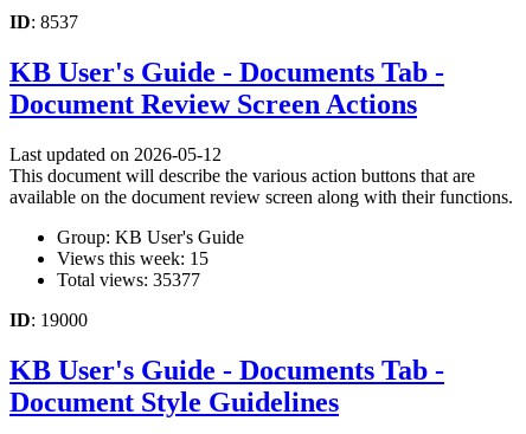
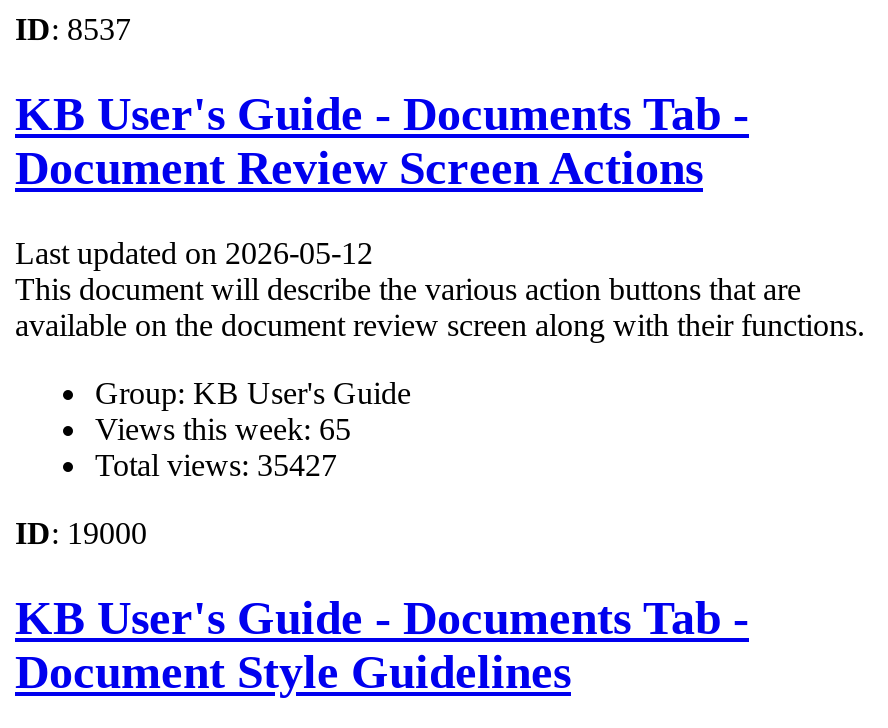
[57,248,209,268] Views this week: 15 -> [95,412,351,446] Views this week: 65
[57,269,200,289] Total views: 35377 -> [95,448,337,482] Total views: 35427

